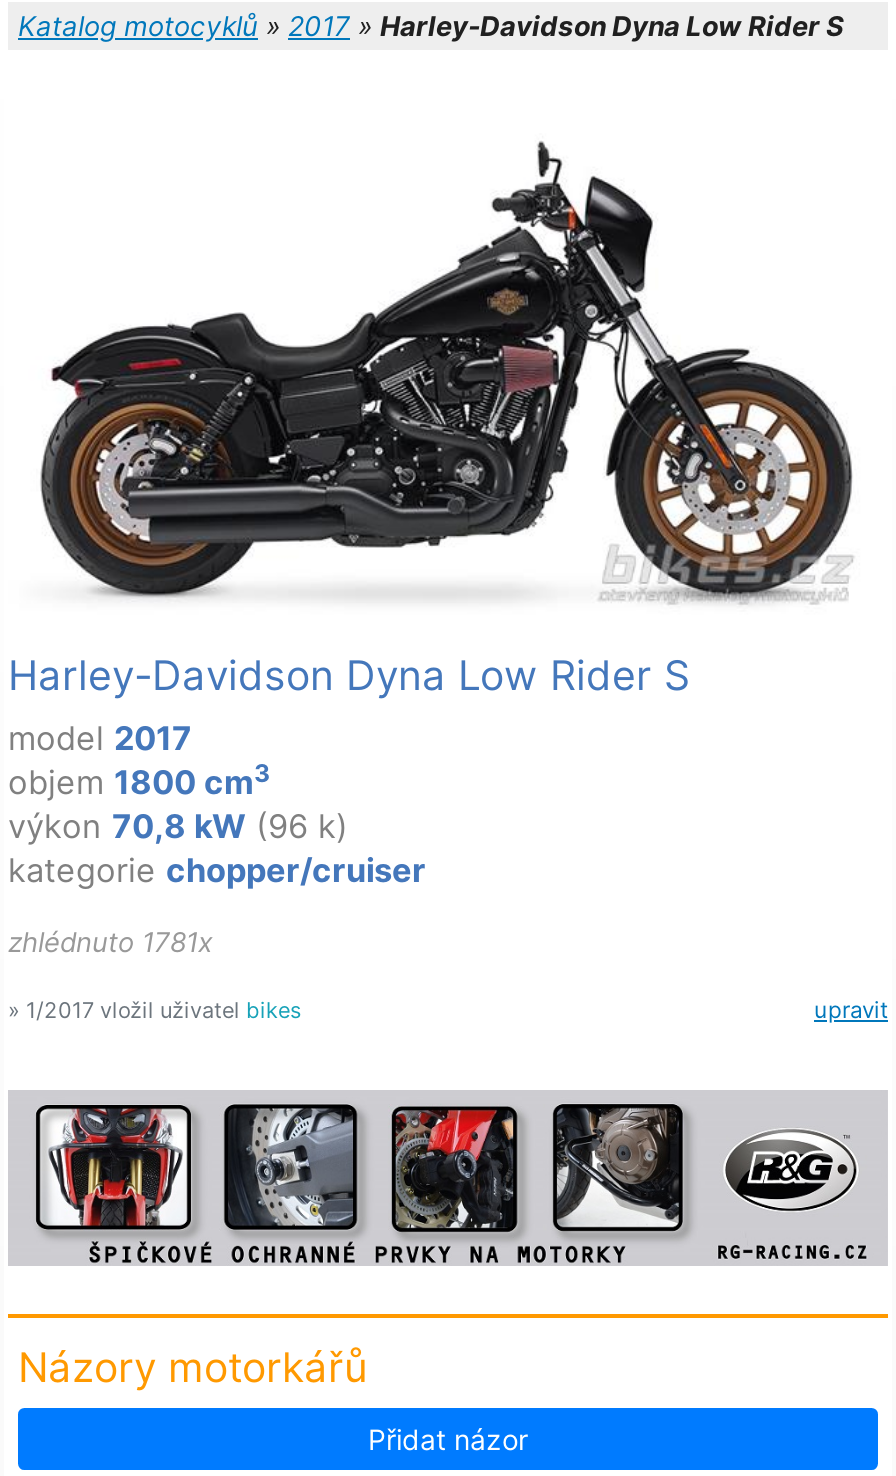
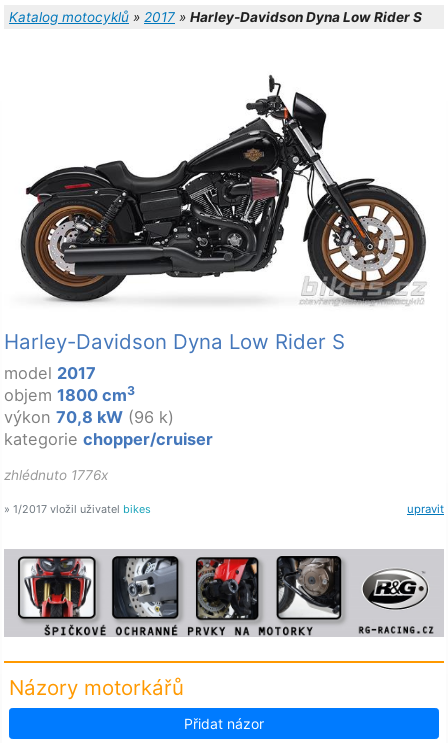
[8,927,212,959] zhlédnuto 1781x -> [4,467,108,483] zhlédnuto 1776x

